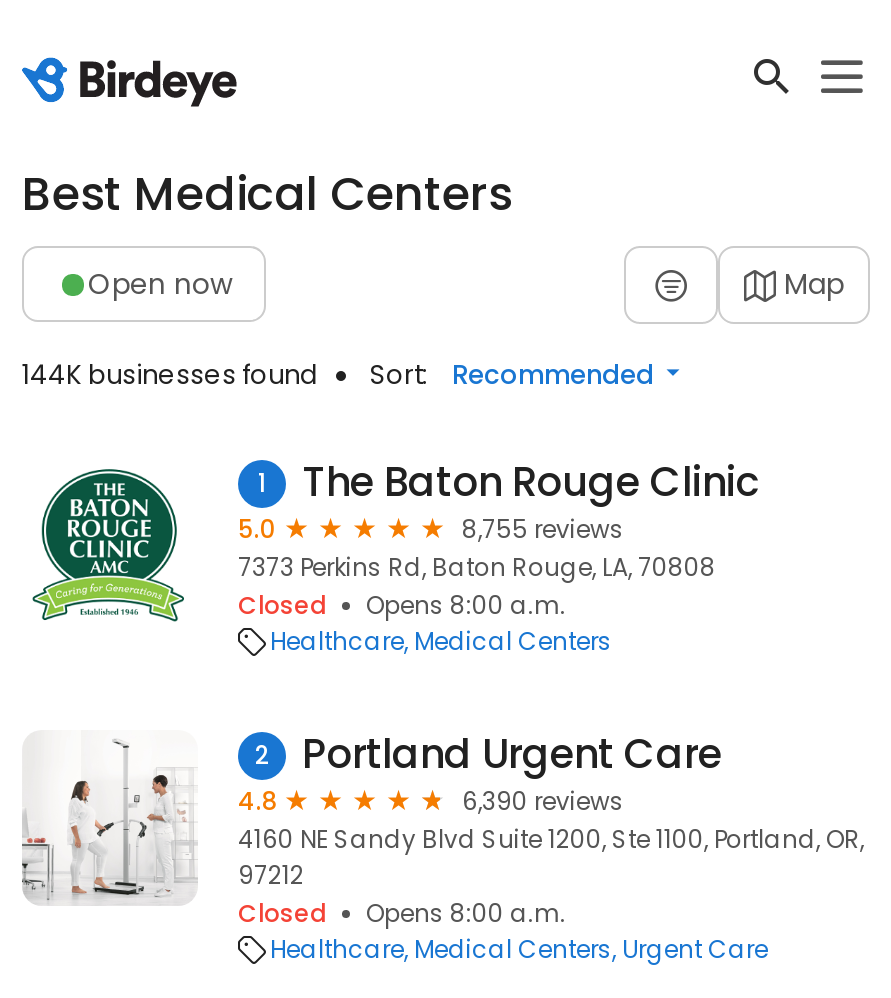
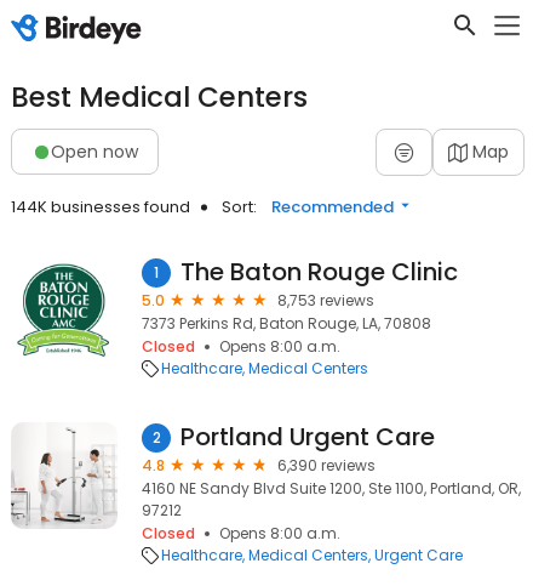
[462,512,624,546] 8,755 reviews -> [277,290,374,311] 8,753 reviews

